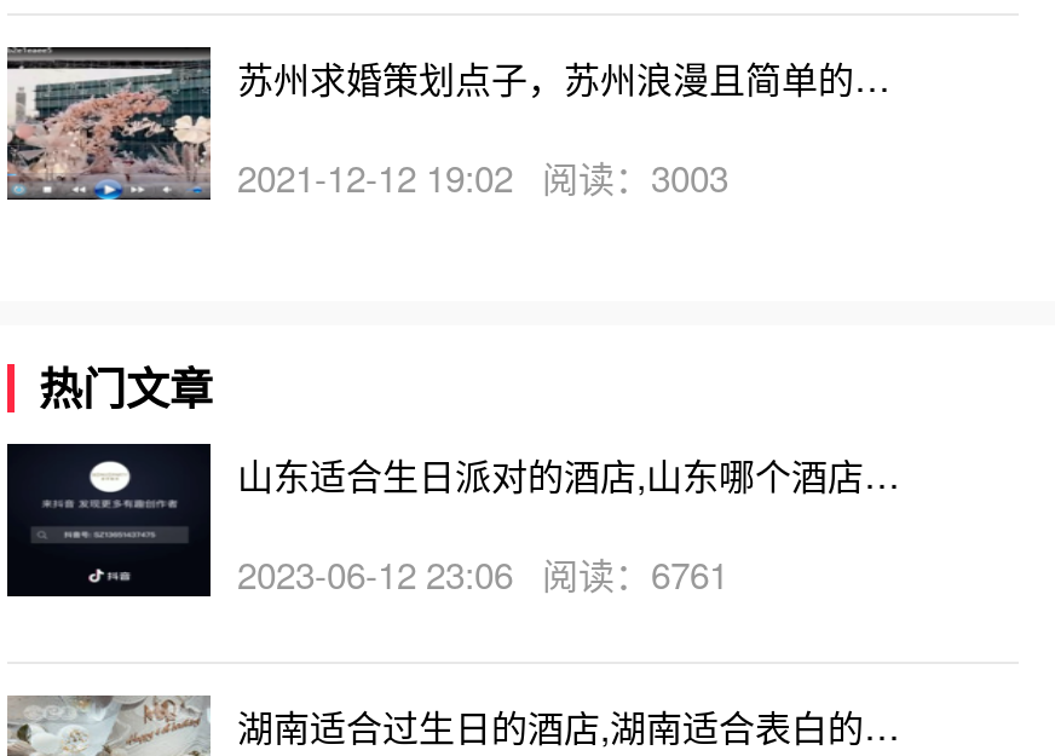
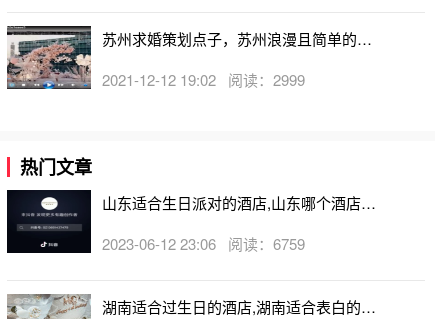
[237,150,728,201] 2021-12-12 19:02 阅读：3003 -> [102,68,305,89] 2021-12-12 19:02 阅读：2999
[237,547,728,598] 2023-06-12 23:06 阅读：6761 -> [102,232,305,253] 2023-06-12 23:06 阅读：6759

